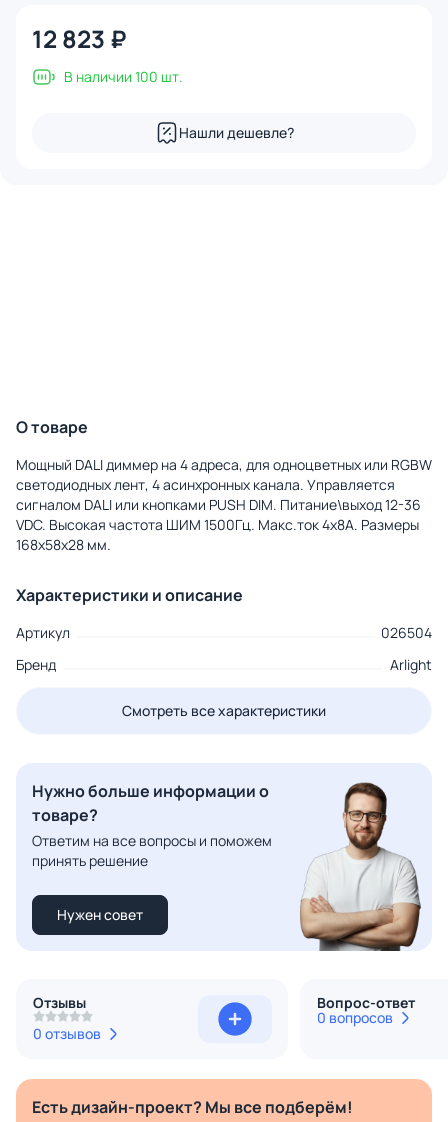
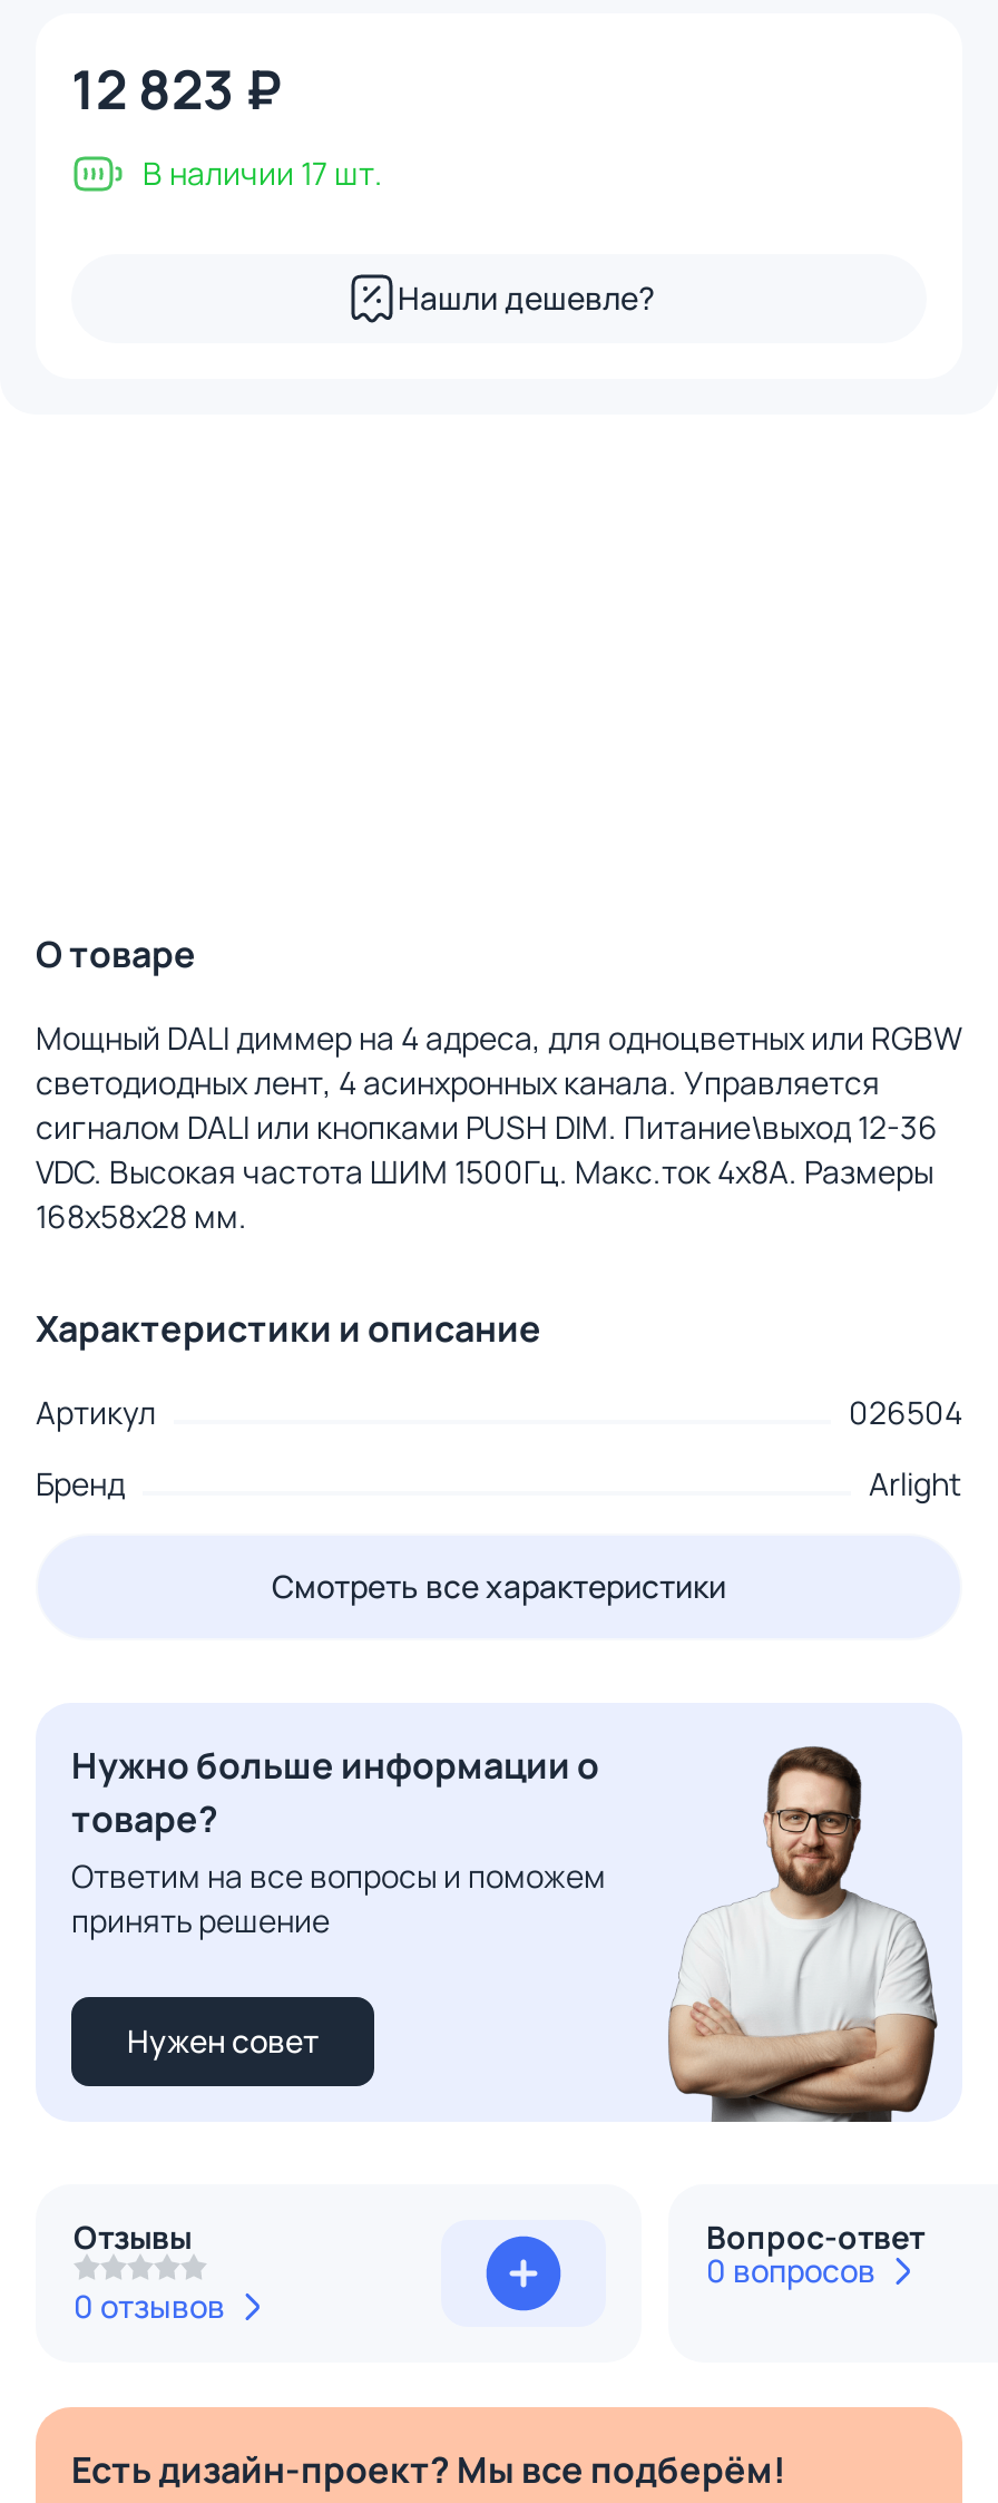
[64,67,183,86] В наличии 100 шт. -> [143,152,383,195] В наличии 17 шт.

